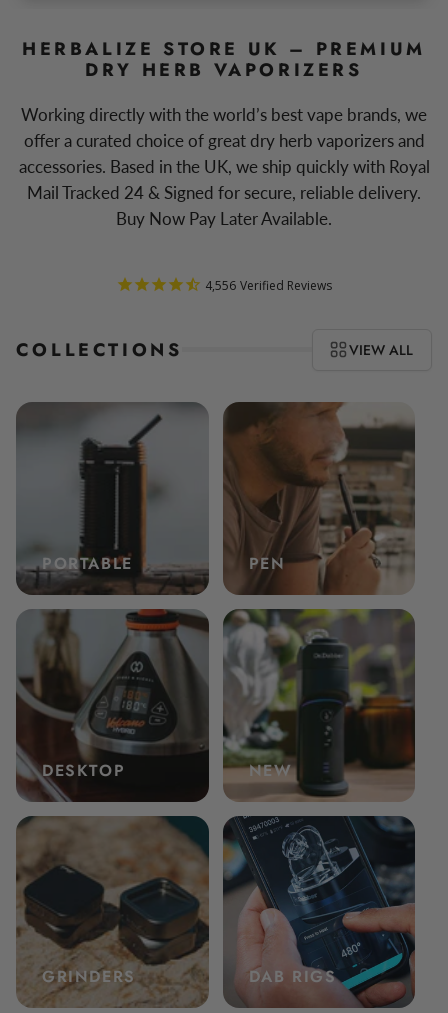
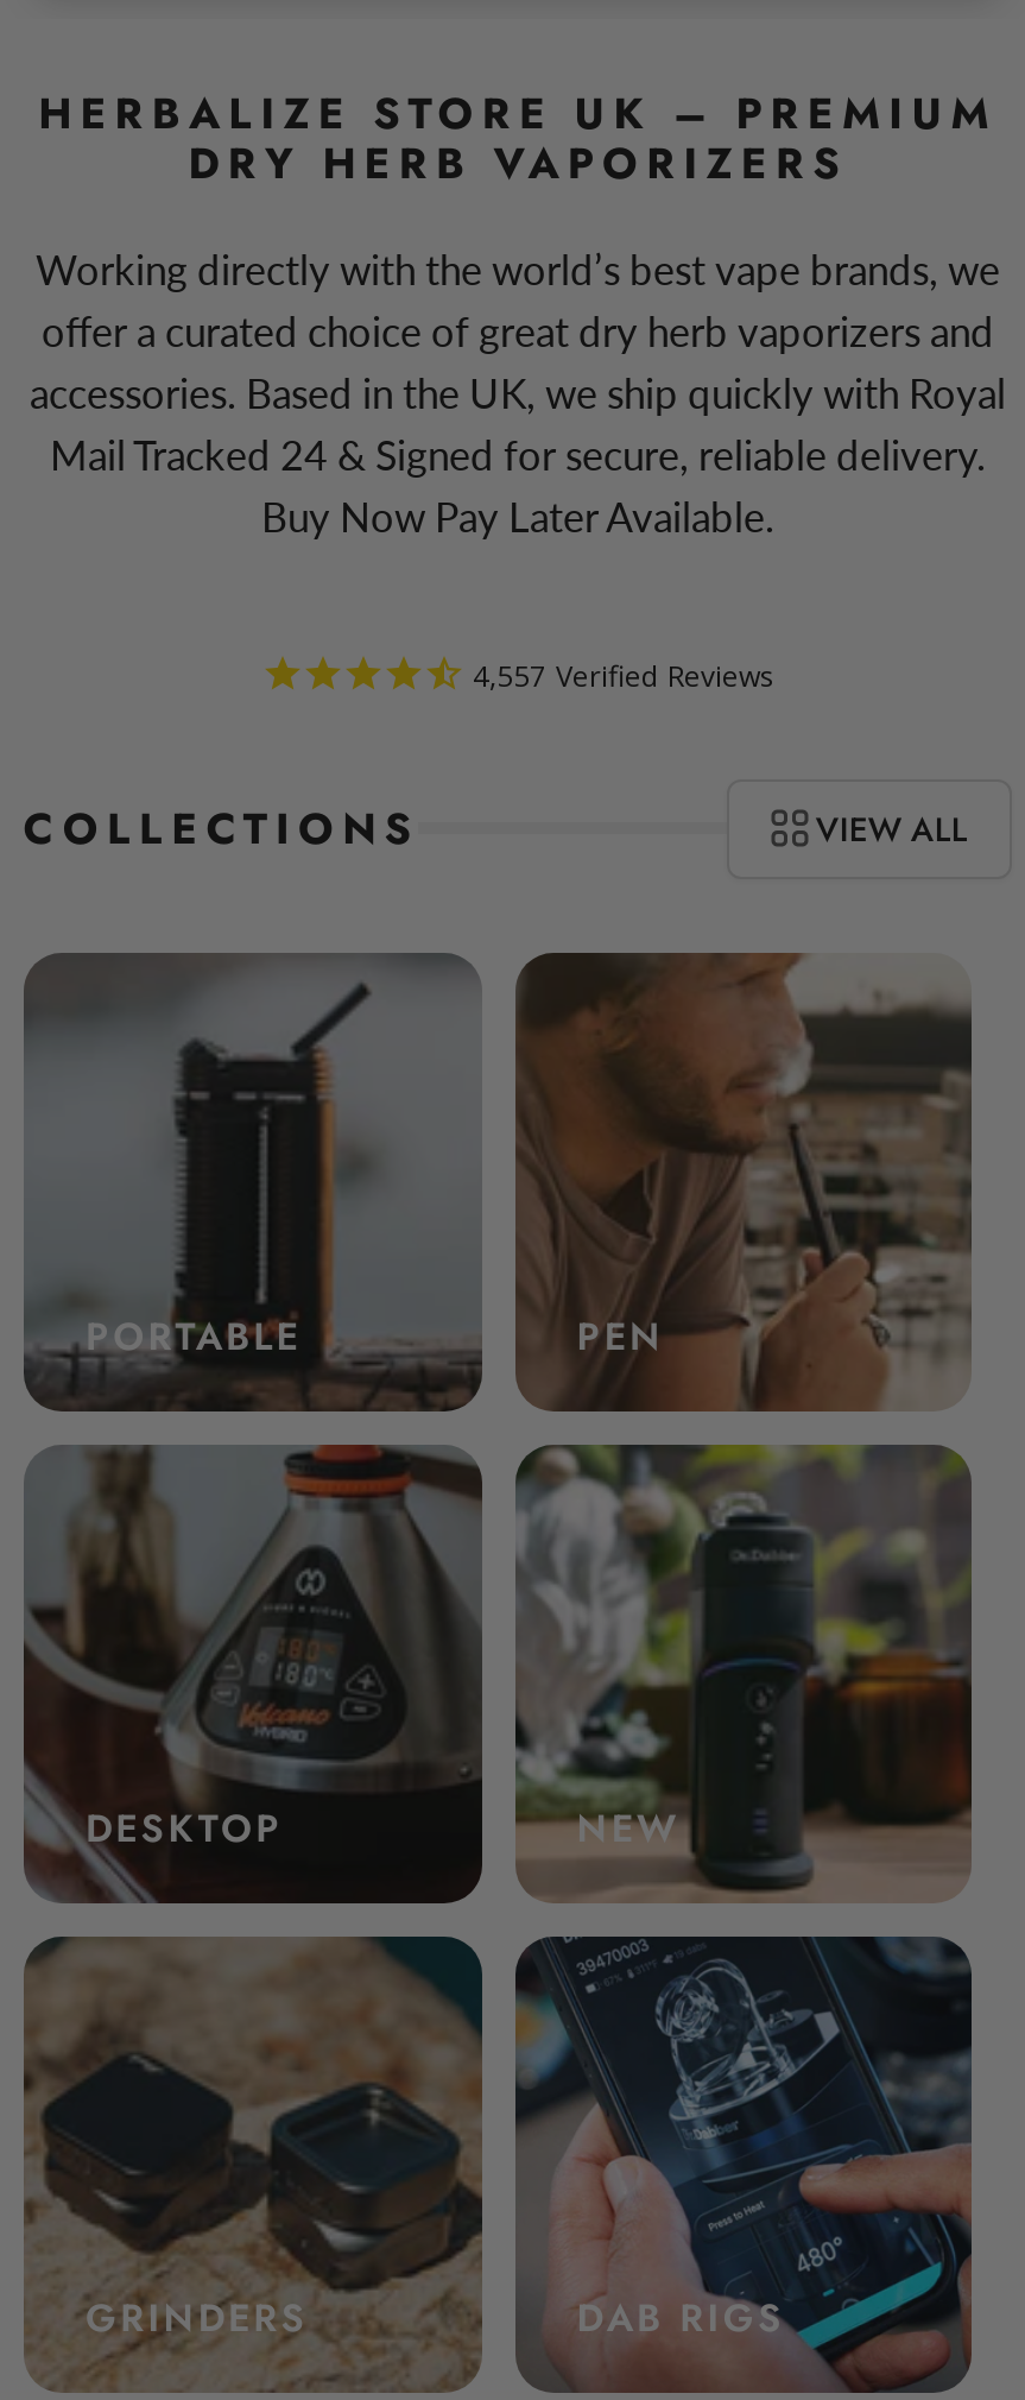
[205,277,332,294] 4,556 Verified Reviews -> [473,656,774,697] 4,557 Verified Reviews

